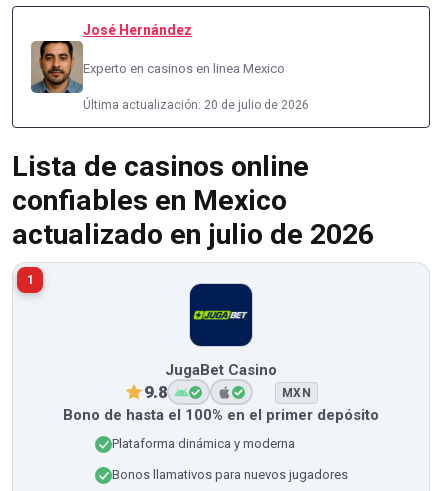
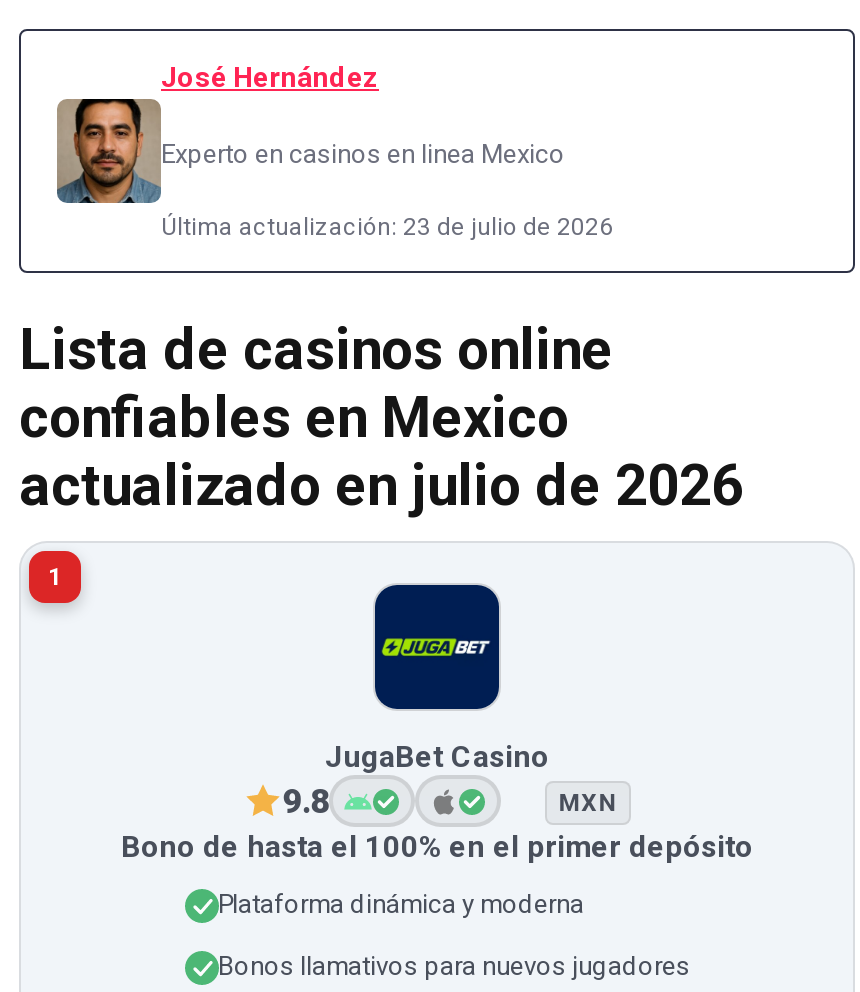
[83,98,309,112] Última actualización: 20 de julio de 2026 -> [161,213,613,241] Última actualización: 23 de julio de 2026

